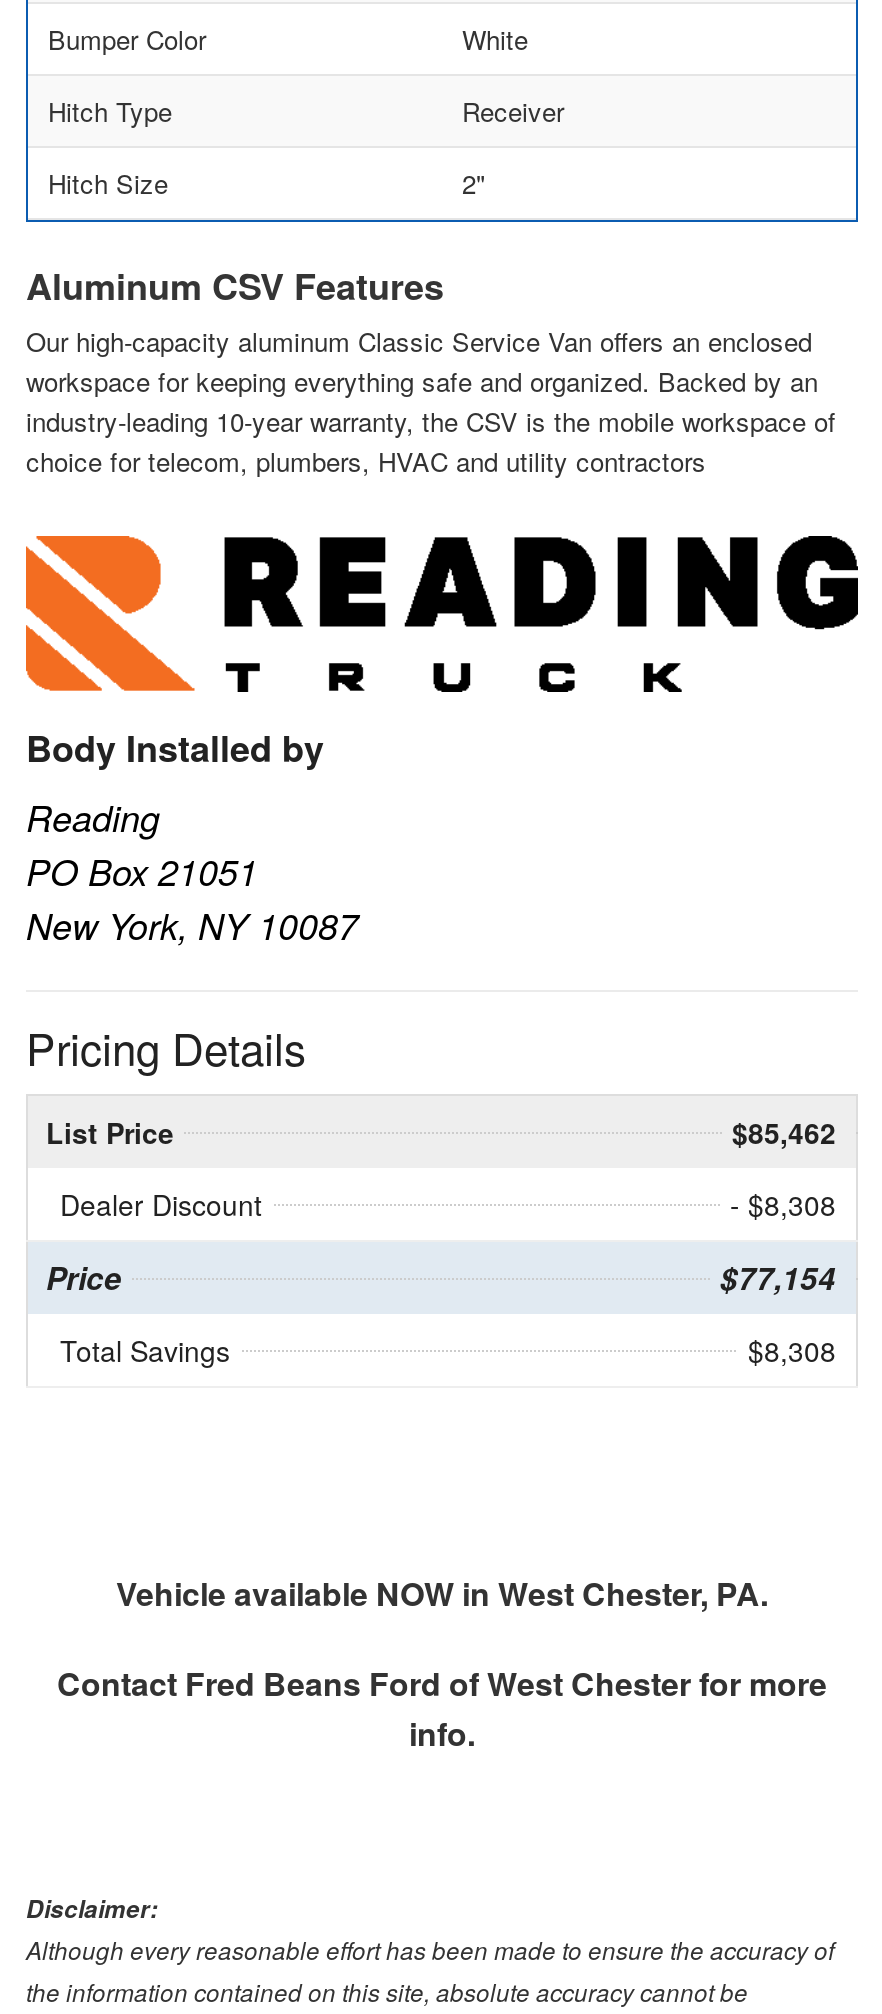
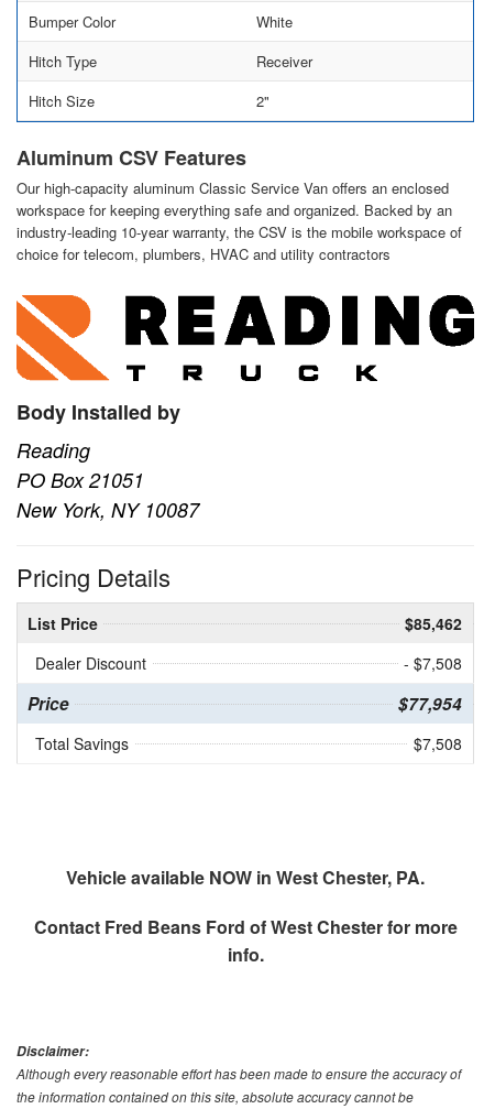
[730,1184,836,1224] - $8,308 -> [404,652,462,674] - $7,508
[720,1256,836,1300] $77,154 -> [398,692,462,716] $77,954
[748,1330,836,1370] $8,308 -> [414,732,462,754] $7,508

